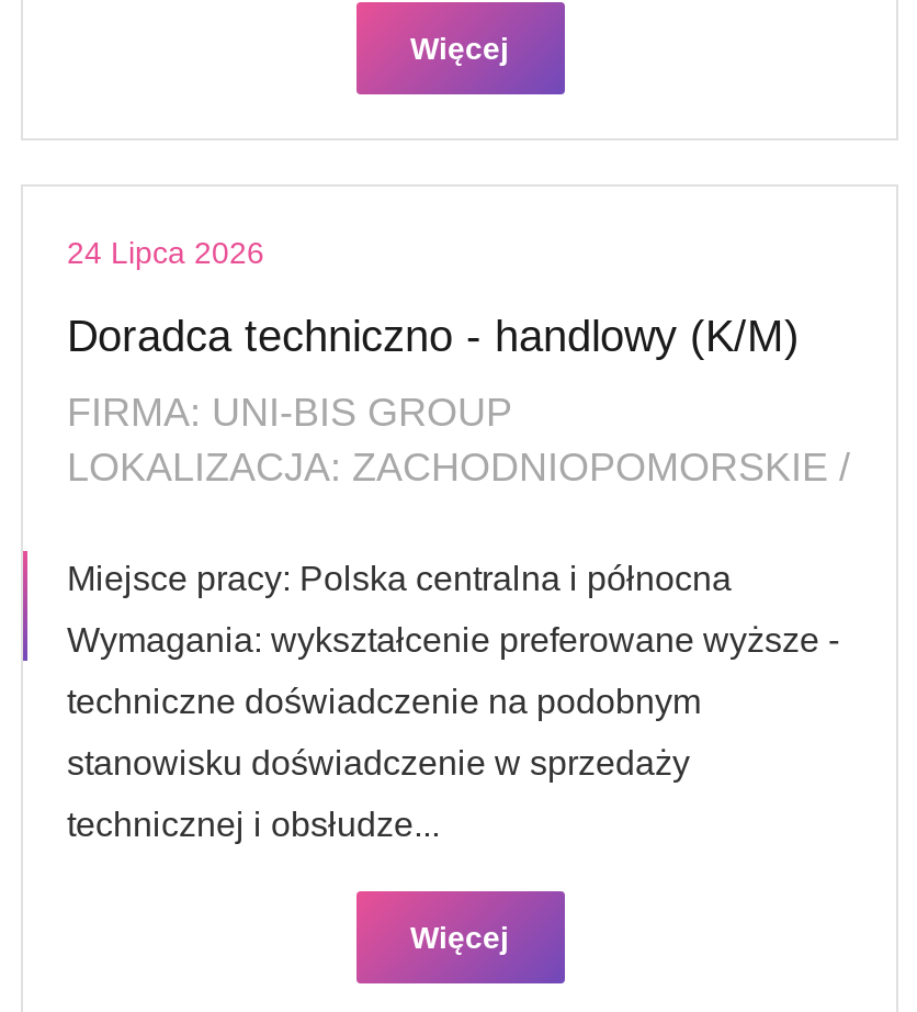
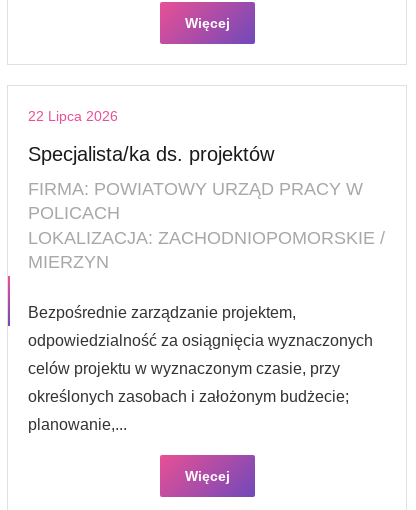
[67,235,264,270] 24 Lipca 2026 -> [28,108,118,124] 22 Lipca 2026
[67,312,800,360] Doradca techniczno - handlowy (K/M) -> [28,143,274,165] Specjalista/ka ds. projektów
[67,391,512,435] FIRMA: UNI-BIS GROUP -> [28,179,363,223] FIRMA: POWIATOWY URZĄD PRACY W | POLICACH
[67,560,839,843] Miejsce pracy: Polska centralna i północna | Wymagania: wykształcenie preferowane wyższe - | techniczne doświadczenie na podobnym | stanowisku doświadczenie w sprzedaży | technicznej i obsłudze... -> [28,252,373,433] MIERZYN | Bezpośrednie zarządzanie projektem, | odpowiedzialność za osiągnięcia wyznaczonych | celów projektu w wyznaczonym czasie, przy | określonych zasobach i założonym budżecie; | planowanie,...

